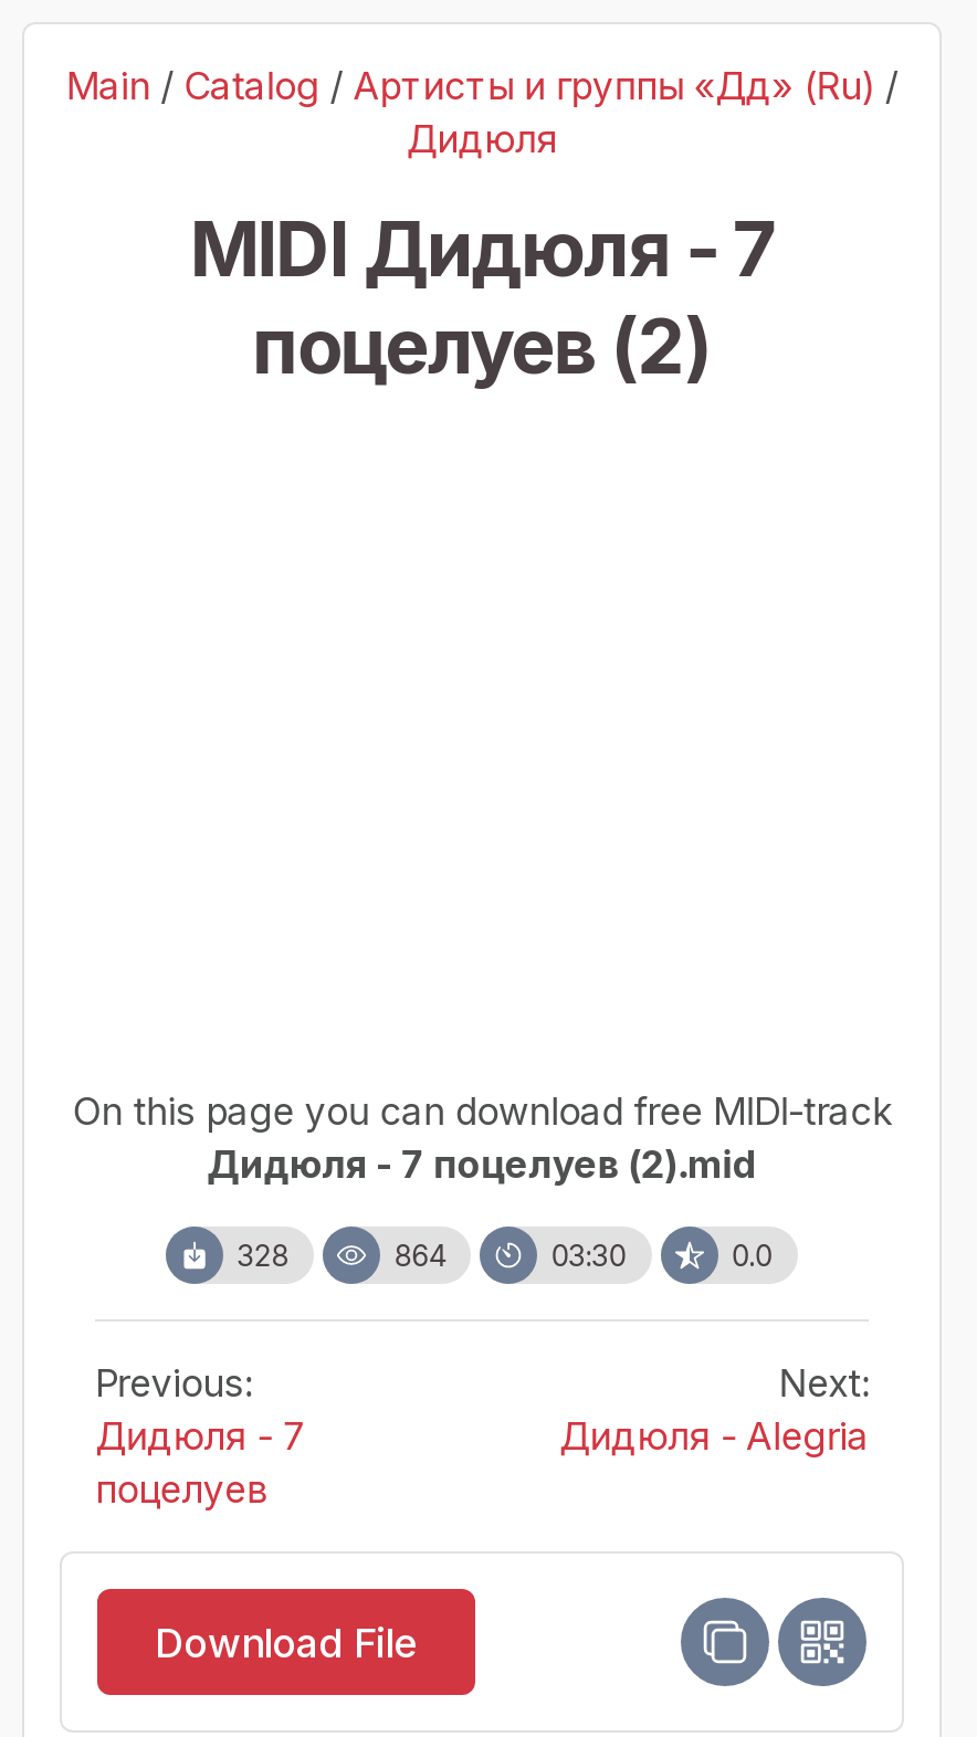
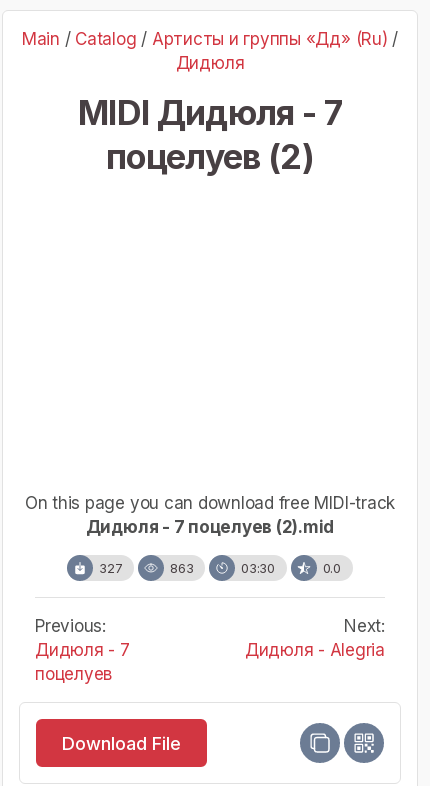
[237,1236,288,1272] 328 -> [99,559,122,575] 327
[394,1236,445,1272] 864 -> [170,559,193,575] 863

